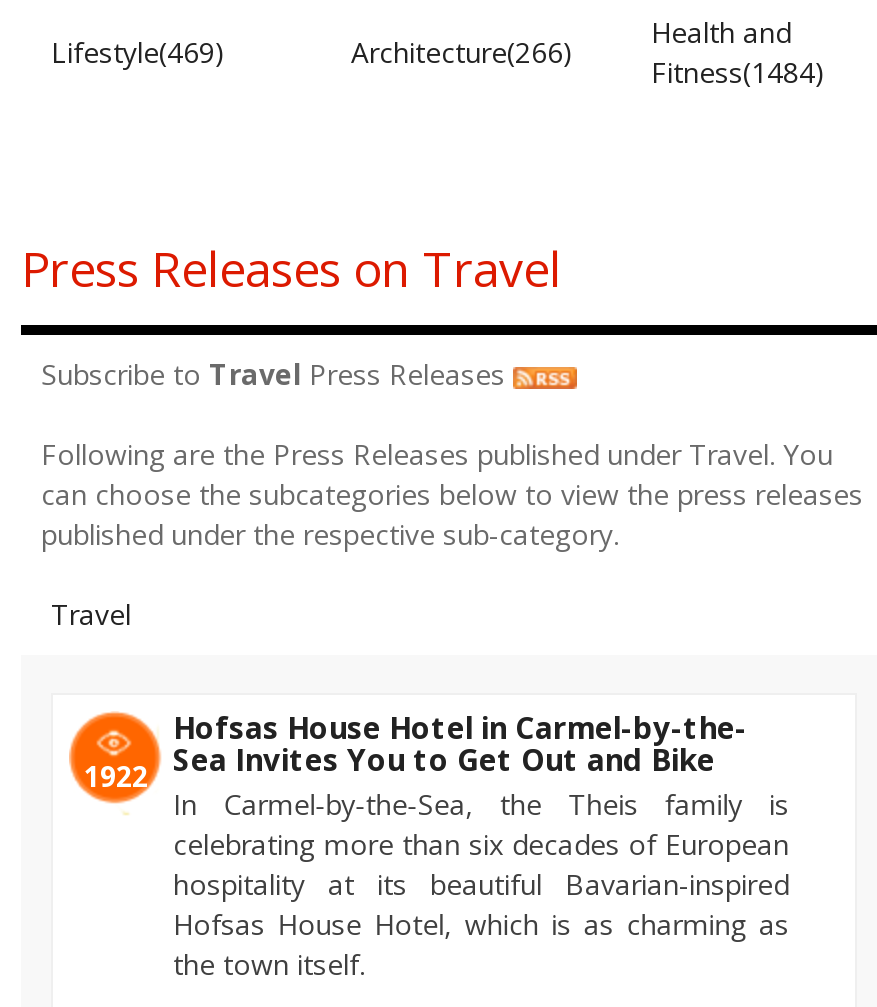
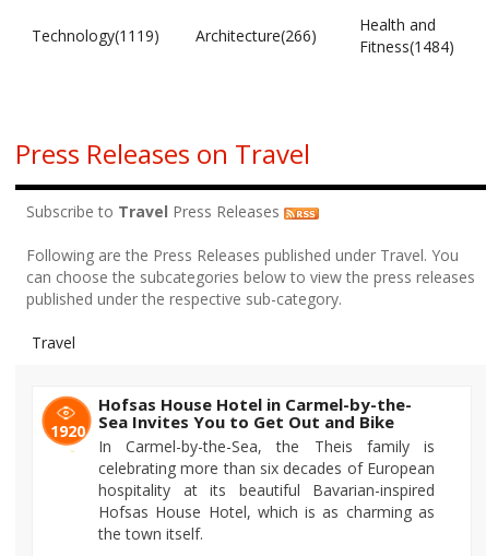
[51,33,225,71] Lifestyle(469) -> [32,25,159,46] Technology(1119)
[84,739,715,795] 1922 Sea Invites You to Get Out and Bike -> [50,411,394,441] 1920 Sea Invites You to Get Out and Bike

